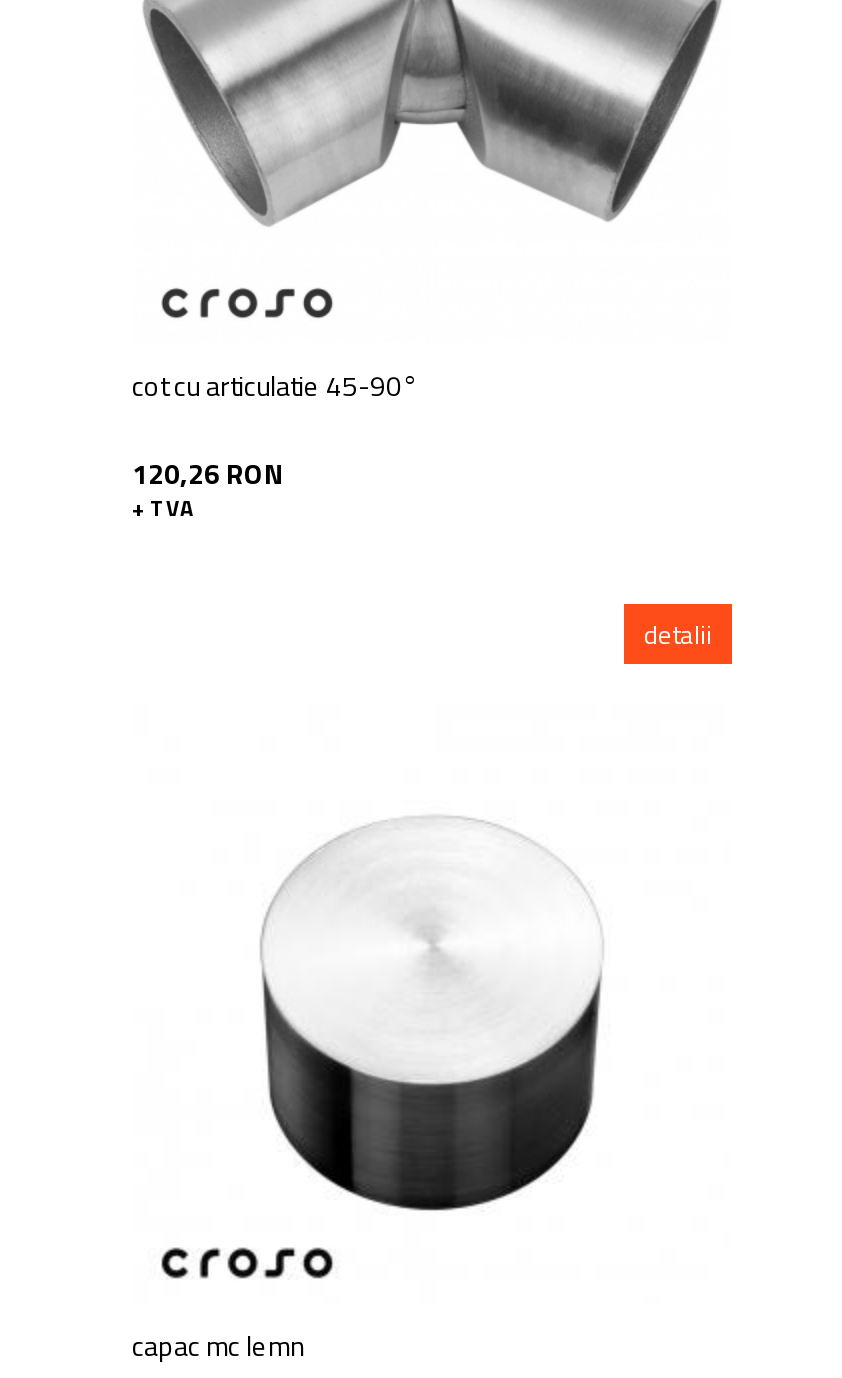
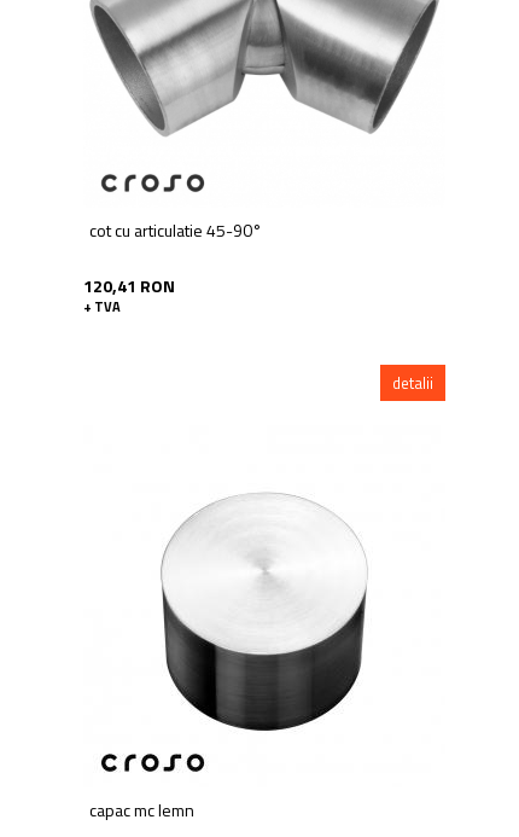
[132,452,284,494] 120,26 RON -> [83,273,175,298] 120,41 RON

